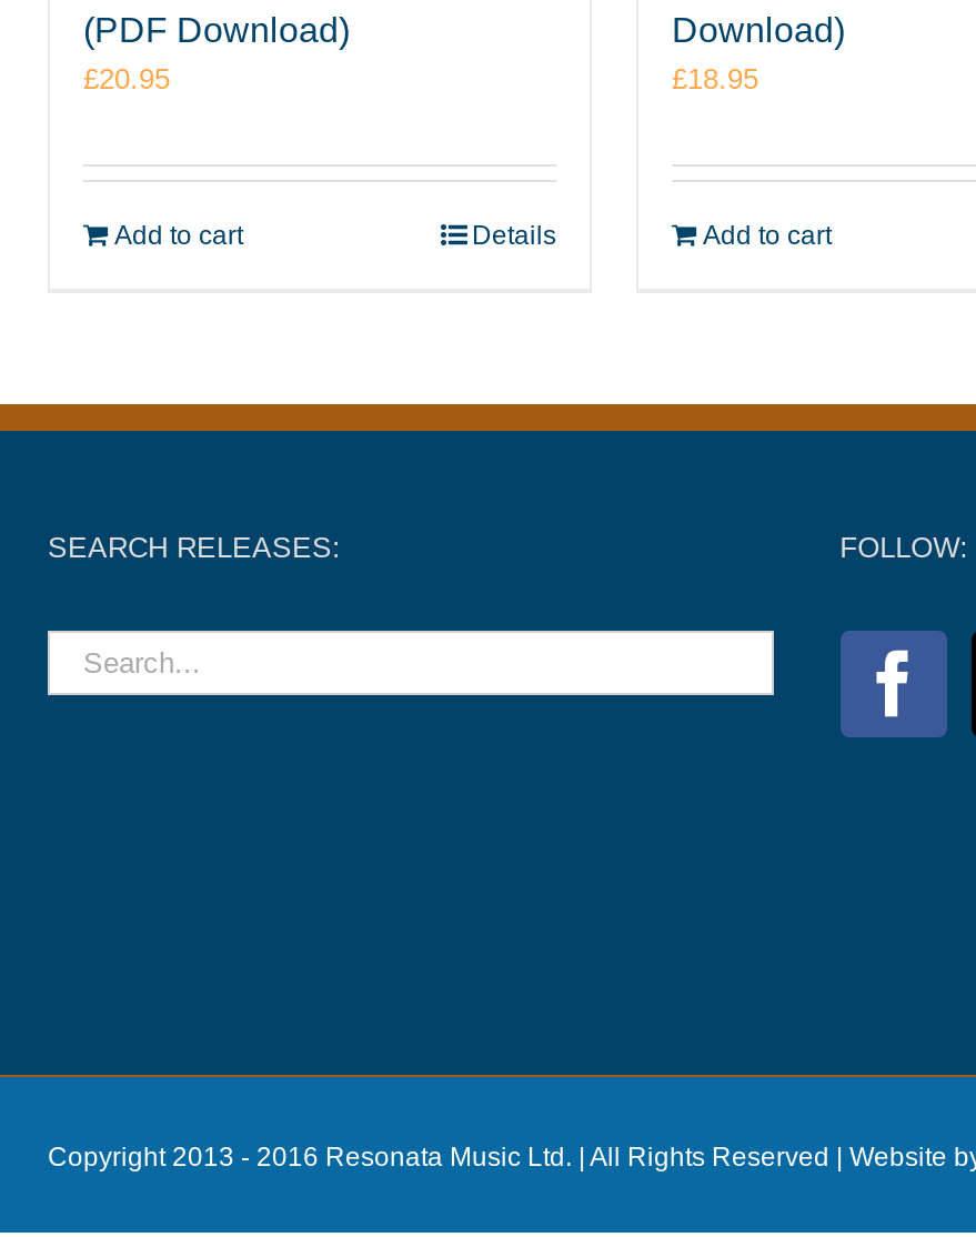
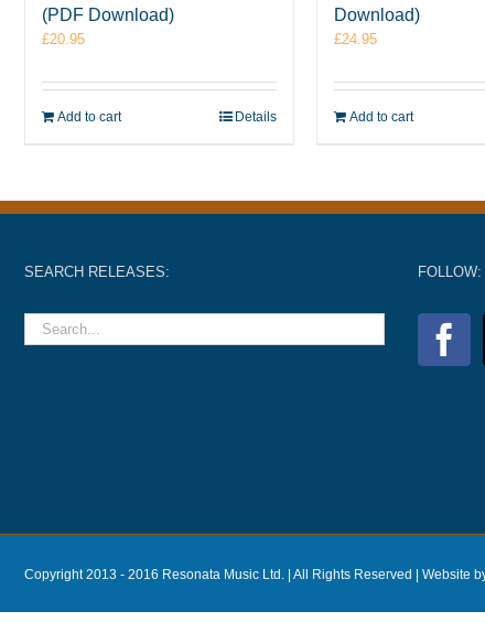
[672,62,758,95] £18.95 -> [334,31,377,47] £24.95

